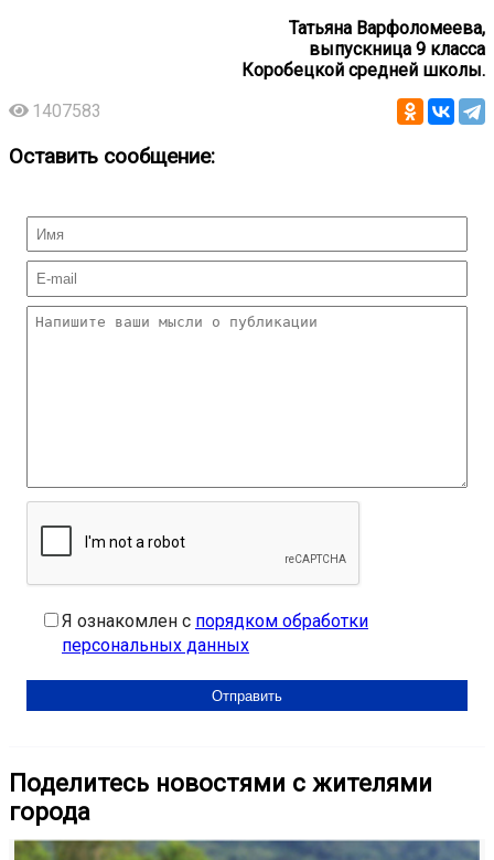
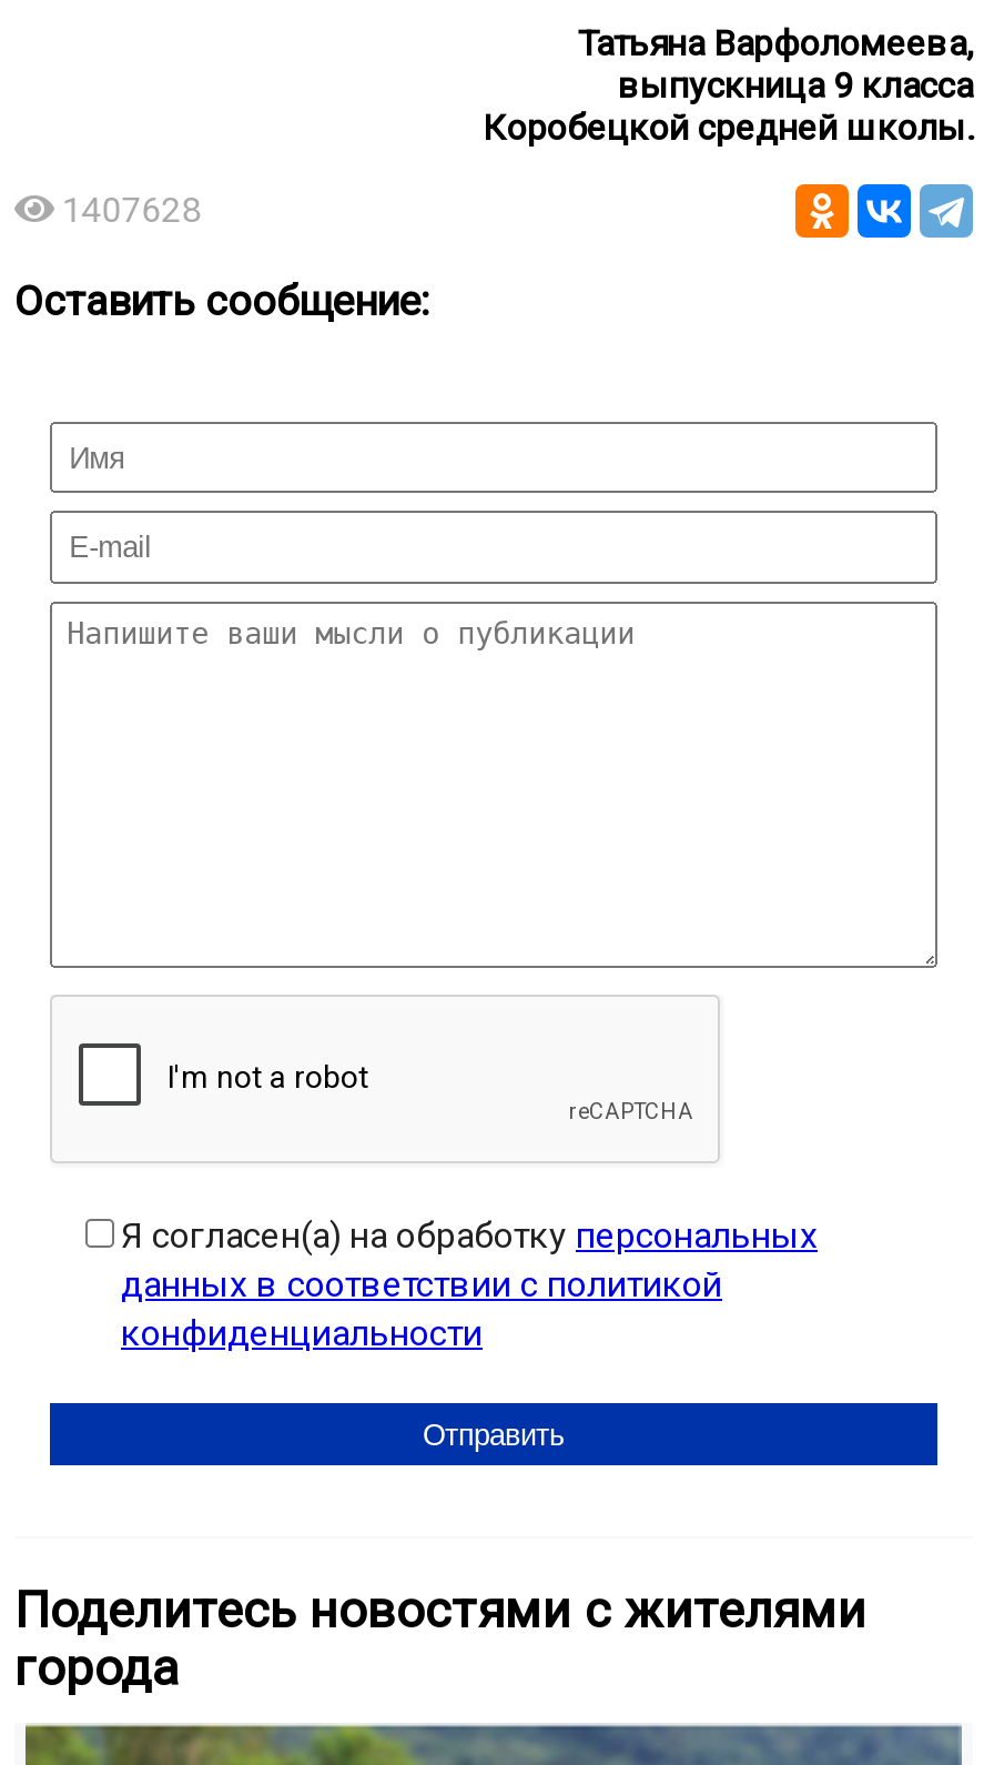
[32,101,102,122] 1407583 -> [61,189,201,231] 1407628
[62,611,368,656] Я ознакомлен с порядком обработки | персональных данных -> [121,1214,818,1354] Я согласен(а) на обработку персональных | данных в соответствии с политикой | конфиденциальности

